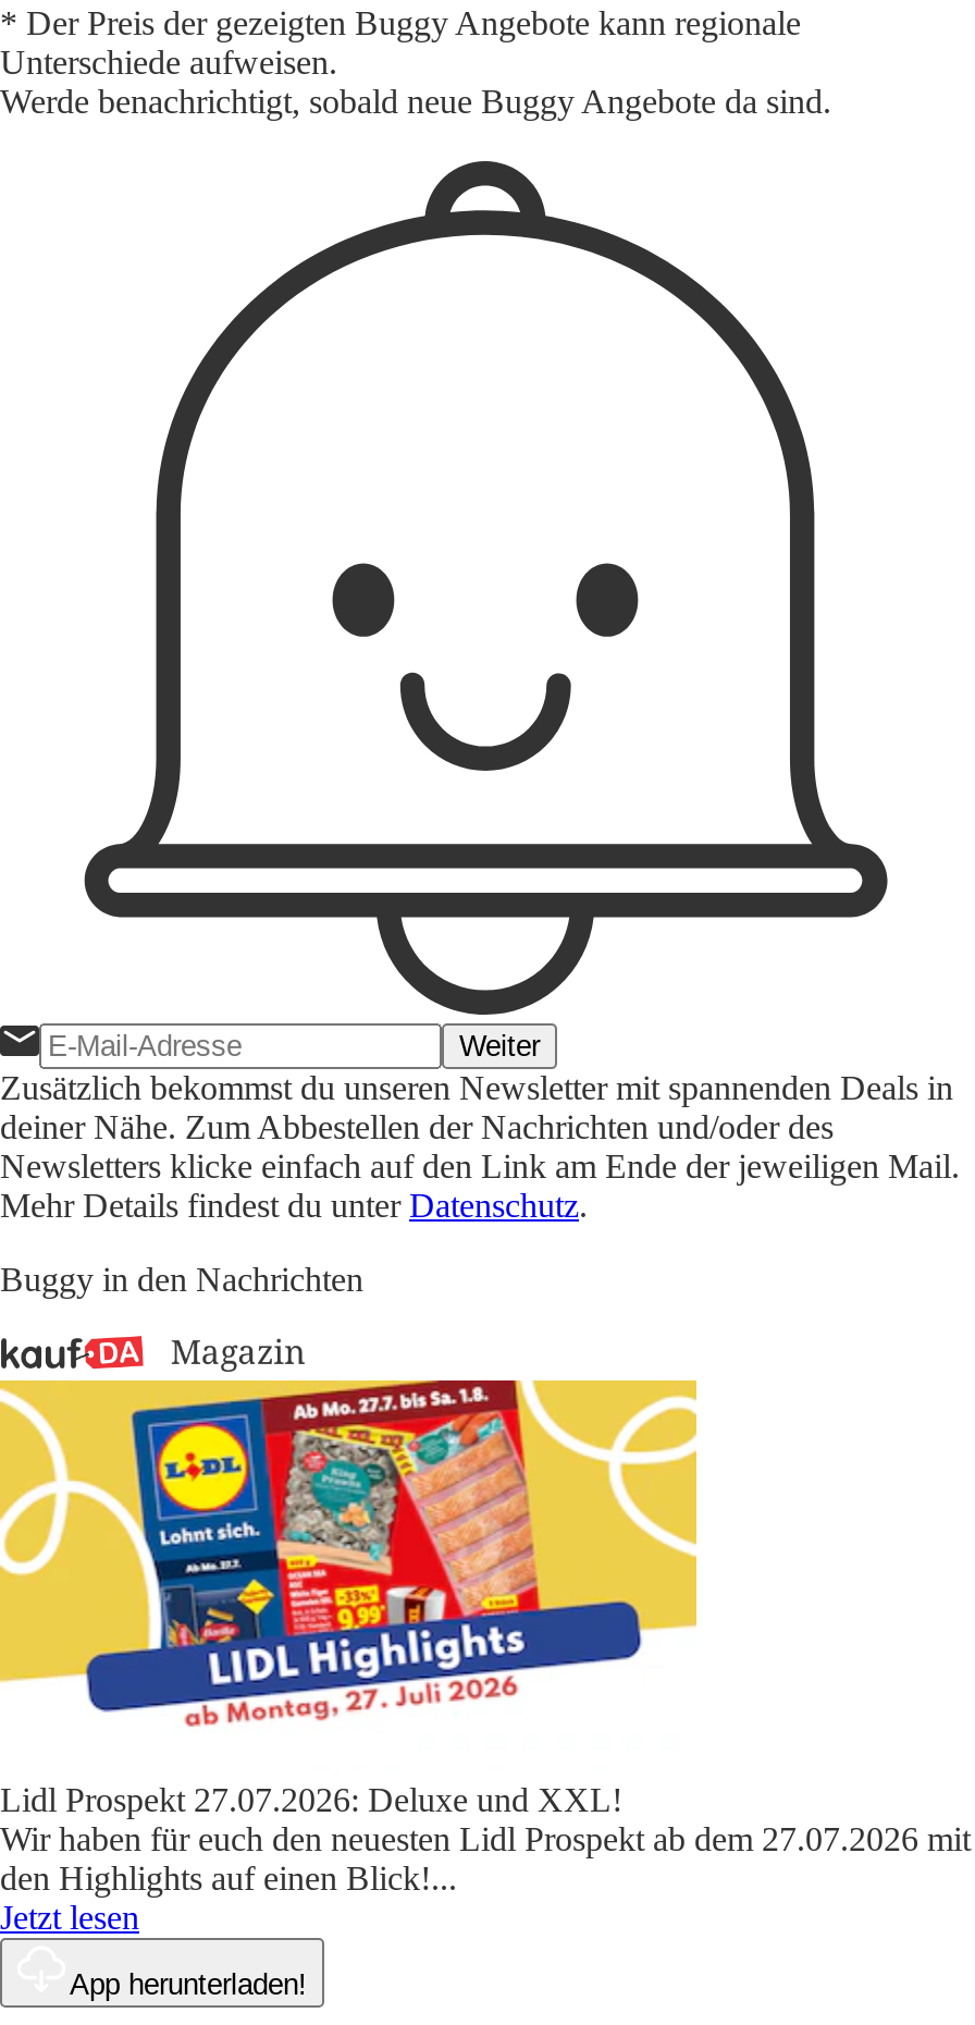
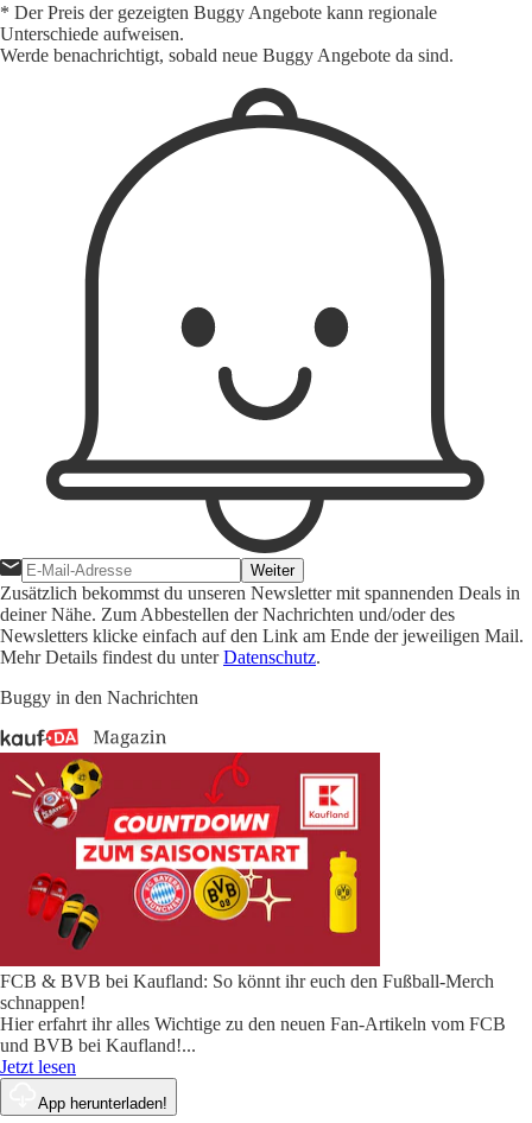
[0,1378,971,1897] [image] | Lidl Prospekt 27.07.2026: Deluxe und XXL! | Wir haben für euch den neuesten Lidl Prospekt ab dem 27.07.2026 mit | den Highlights auf einen Blick!... -> [0,751,506,1056] [image] | FCB & BVB bei Kaufland: So könnt ihr euch den Fußball-Merch | schnappen! | Hier erfahrt ihr alles Wichtige zu den neuen Fan-Artikeln vom FCB | und BVB bei Kaufland!...

